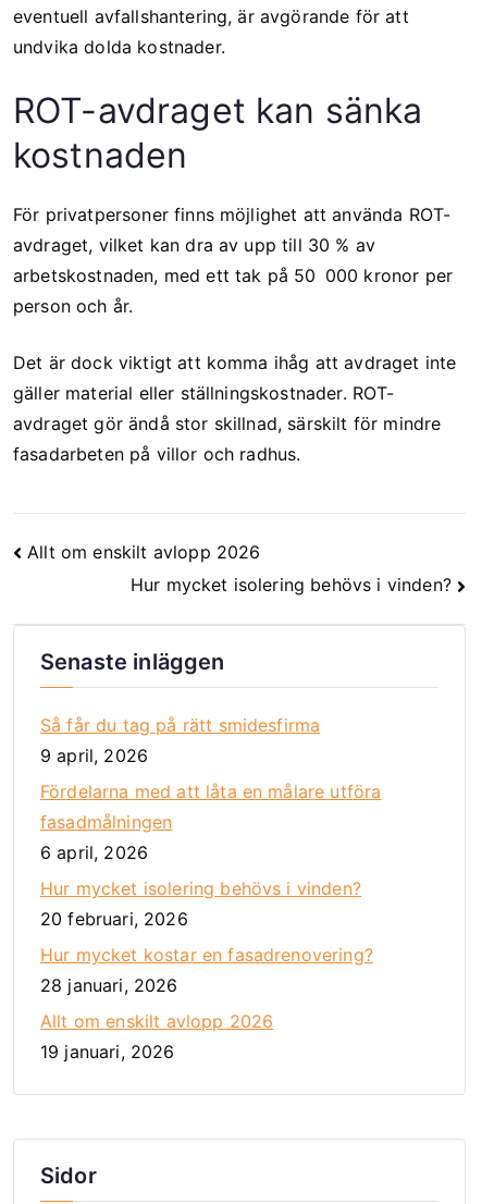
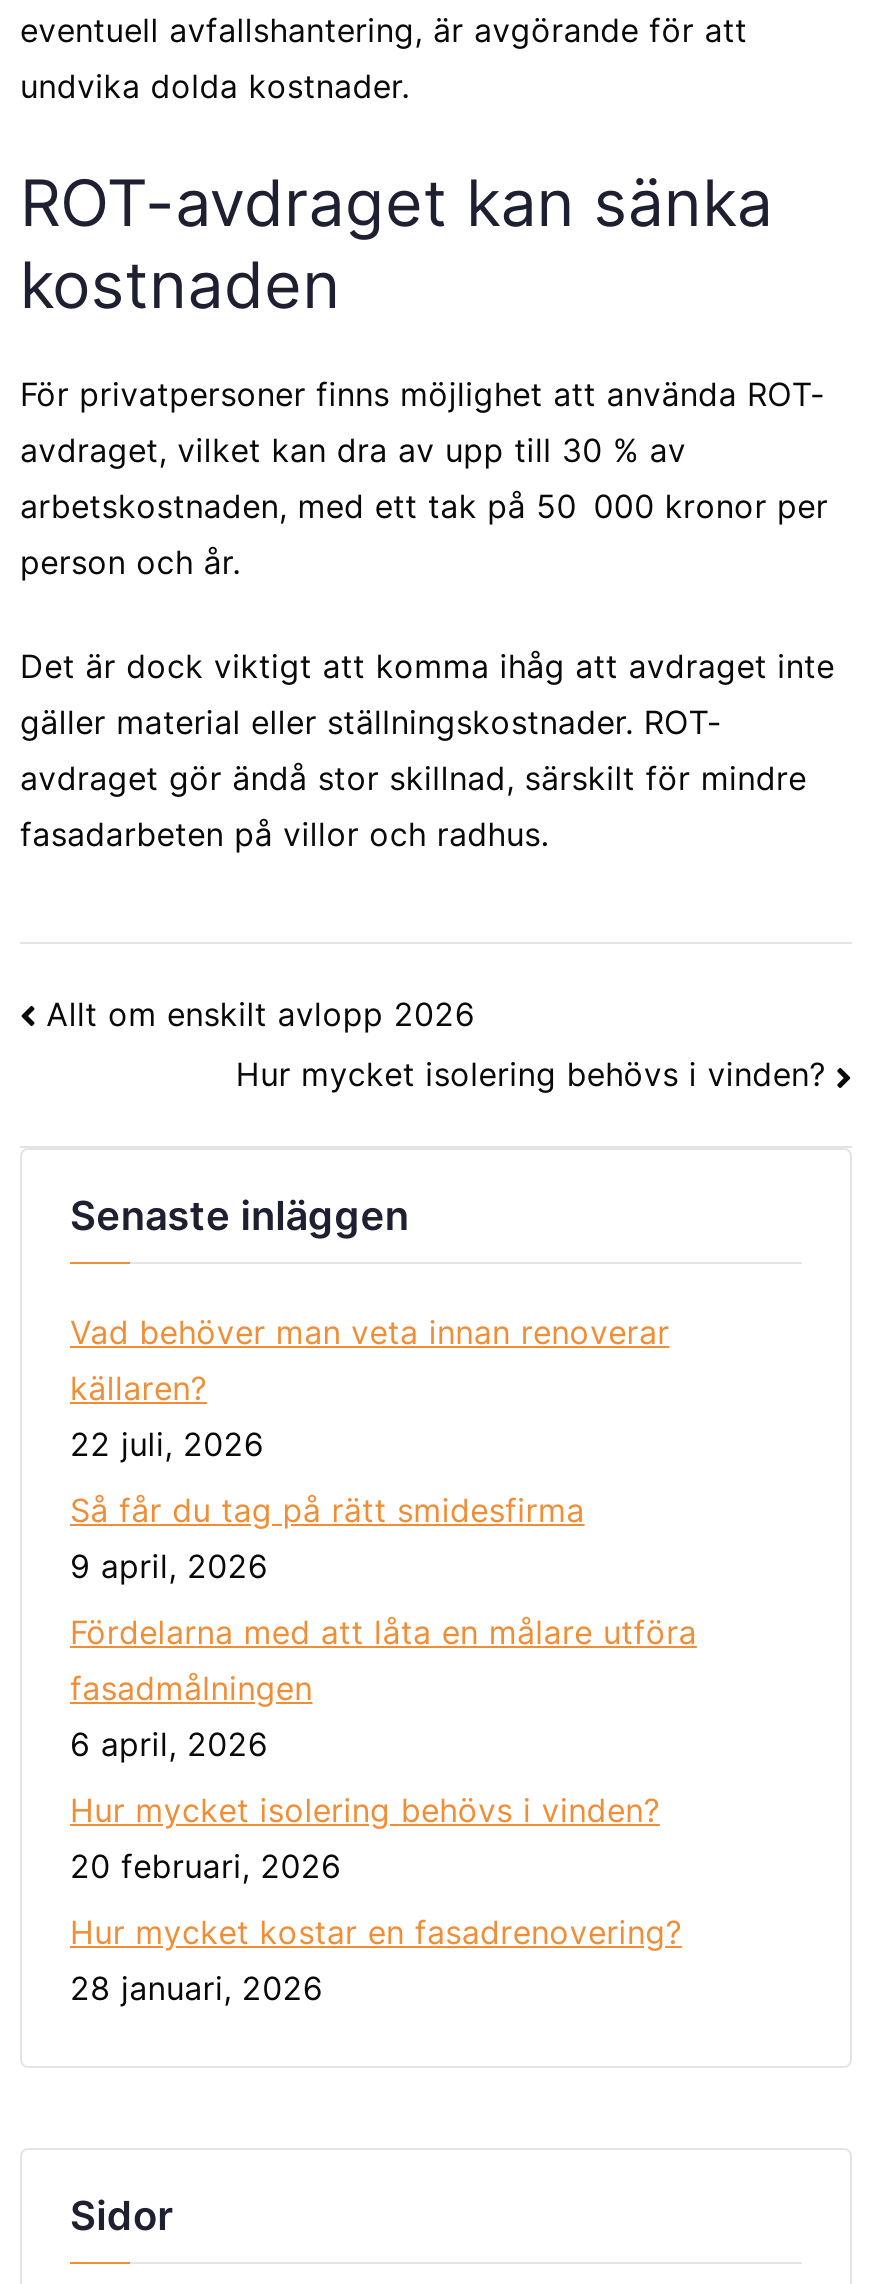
none -> [70,1312,670,1464] Vad behöver man veta innan renoverar | källaren? | 22 juli, 2026
moved [40,714,381,996] -> [70,1490,697,2008]: Så får du tag på rätt smidesfirma | 9 april, 2026 | Fördelarna med att låta en målare utföra | ... | Hur mycket kostar en fasadrenovering? | 28 januari, 2026
[40,1010,273,1062] Allt om enskilt avlopp 2026 | 19 januari, 2026 -> none

